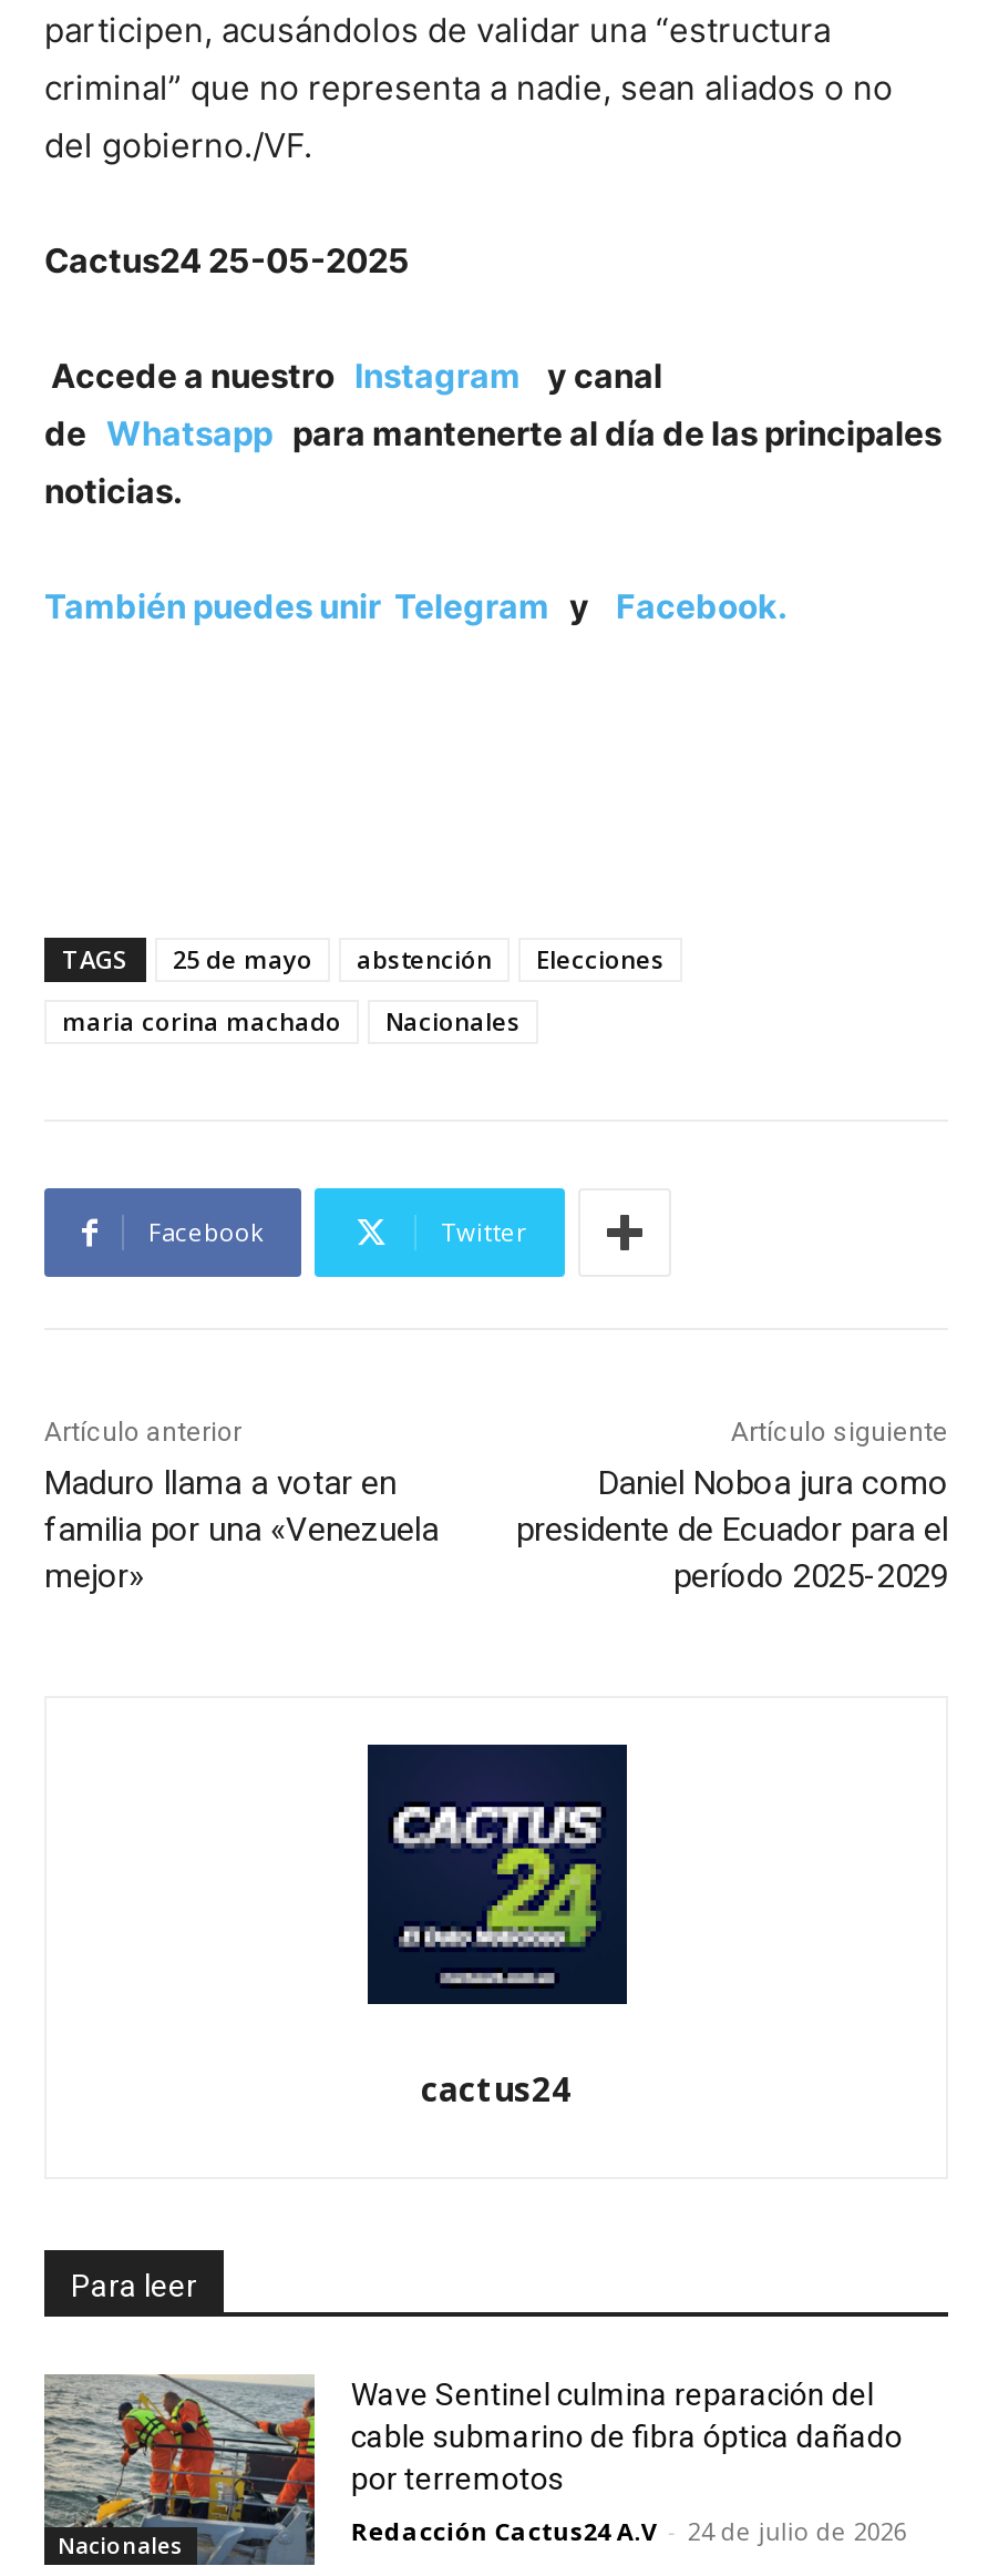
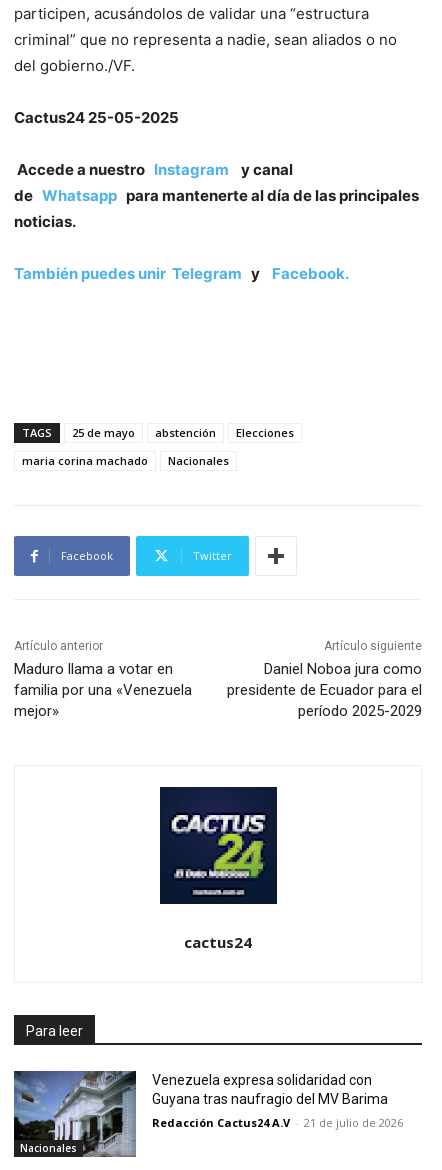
[42,2374,902,2563] [image] | Wave Sentinel culmina reparación del | cable submarino de fibra óptica dañado | por terremotos -> [13,1070,388,1157] [image] | Venezuela expresa solidaridad con | Guyana tras naufragio del MV Barima
[351,2514,907,2548] Redacción Cactus24 A.V - 24 de julio de 2026 -> [152,1115,403,1130] Redacción Cactus24 A.V - 21 de julio de 2026

